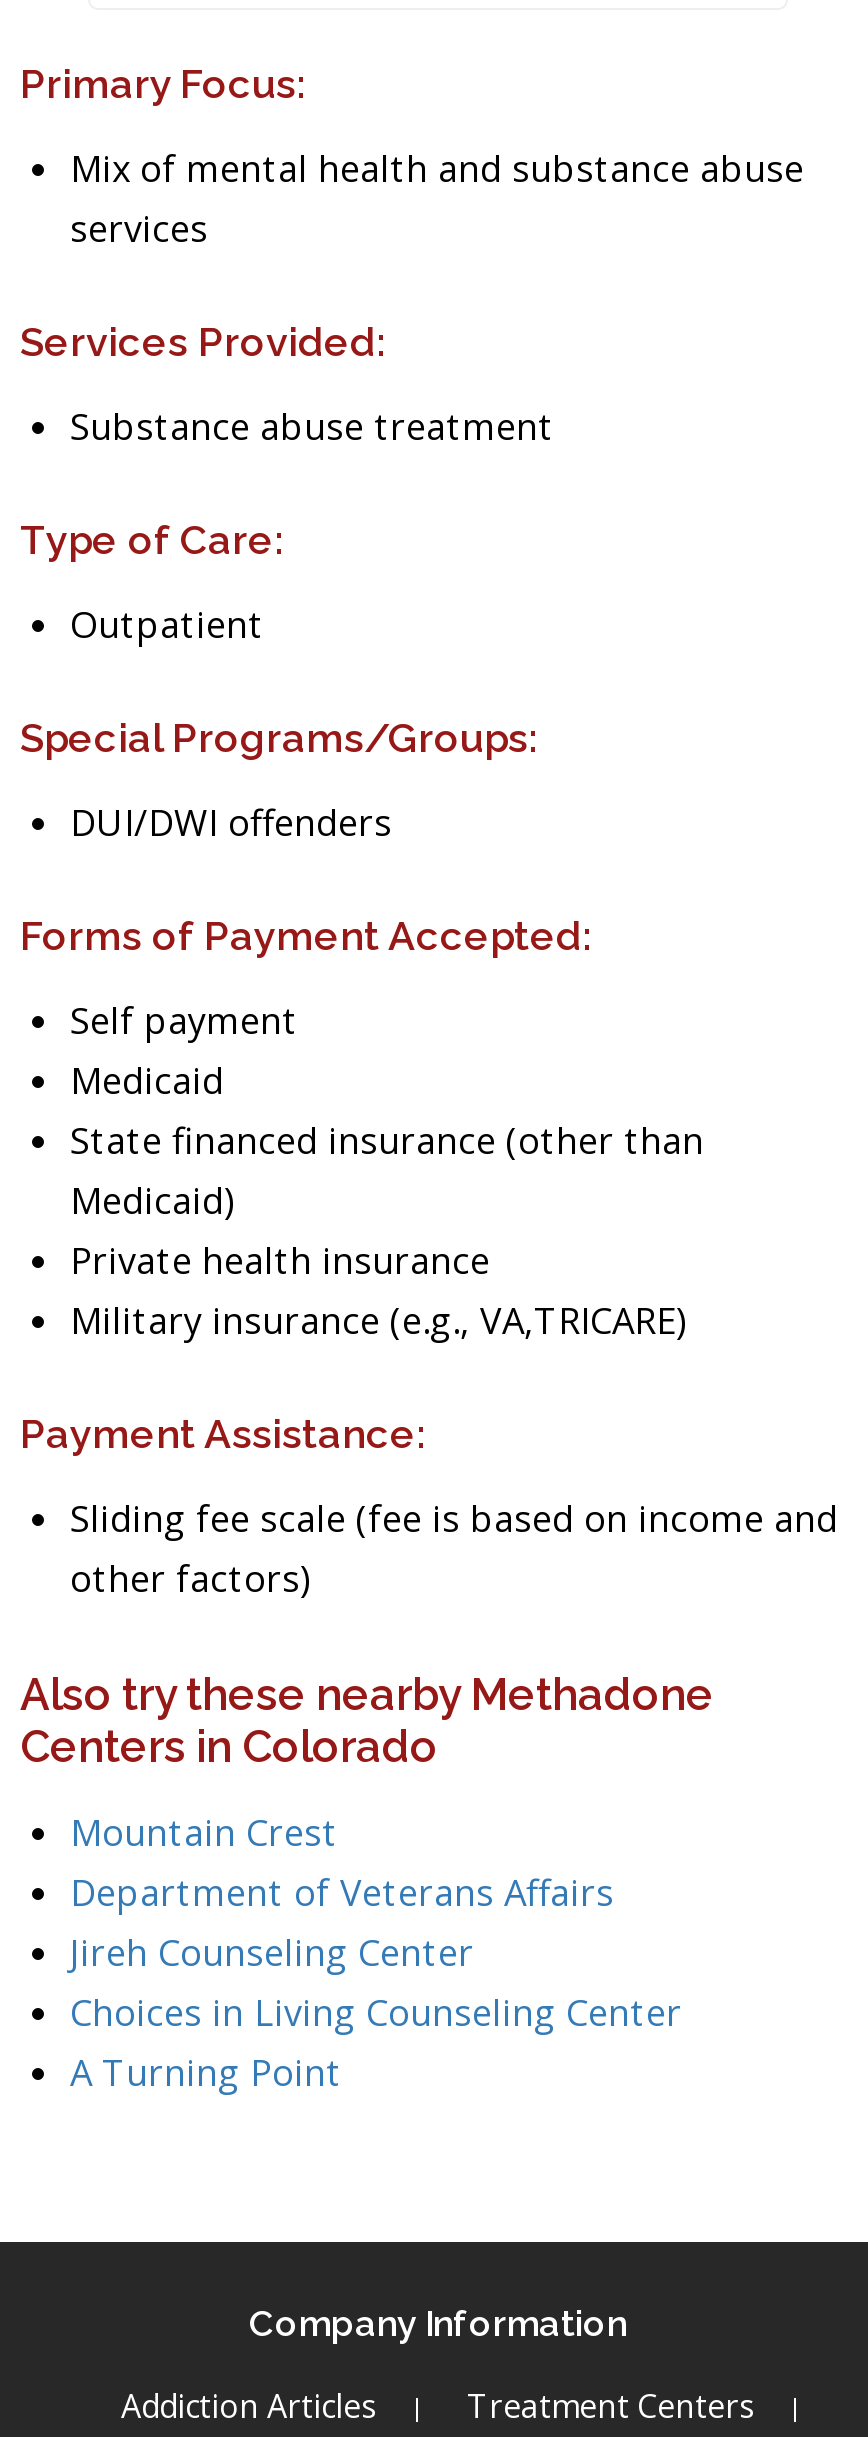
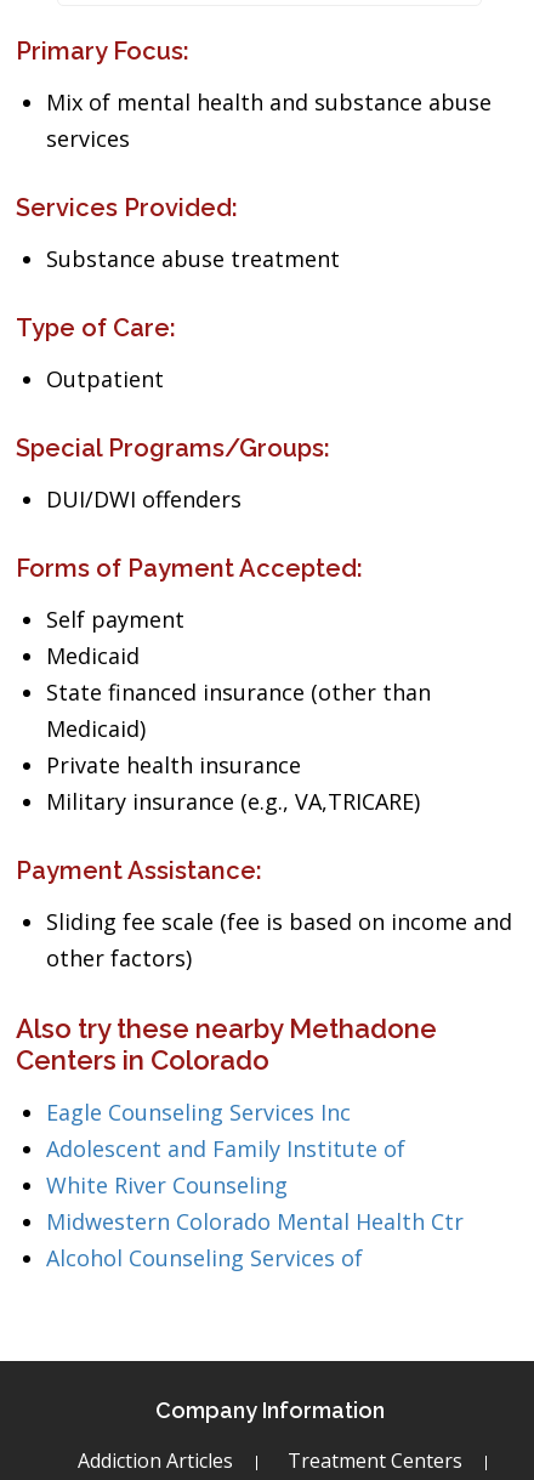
[70,1808,682,2096] Mountain Crest | Department of Veterans Affairs | Jireh Counseling Center | Choices in Living Counseling Center | A Turning Point -> [46,1098,464,1272] Eagle Counseling Services Inc | Adolescent and Family Institute of | White River Counseling | Midwestern Colorado Mental Health Ctr | Alcohol Counseling Services of

